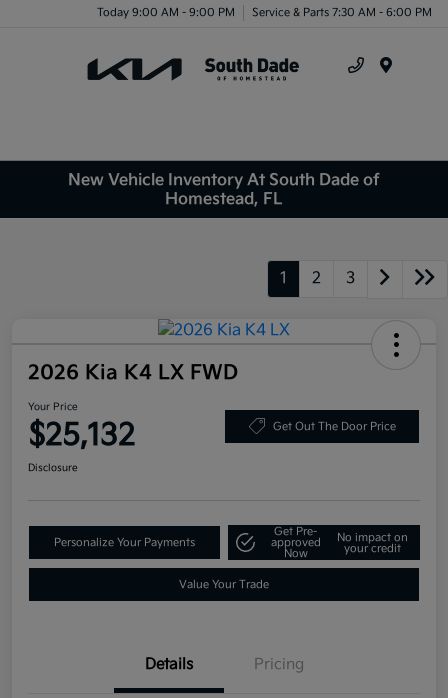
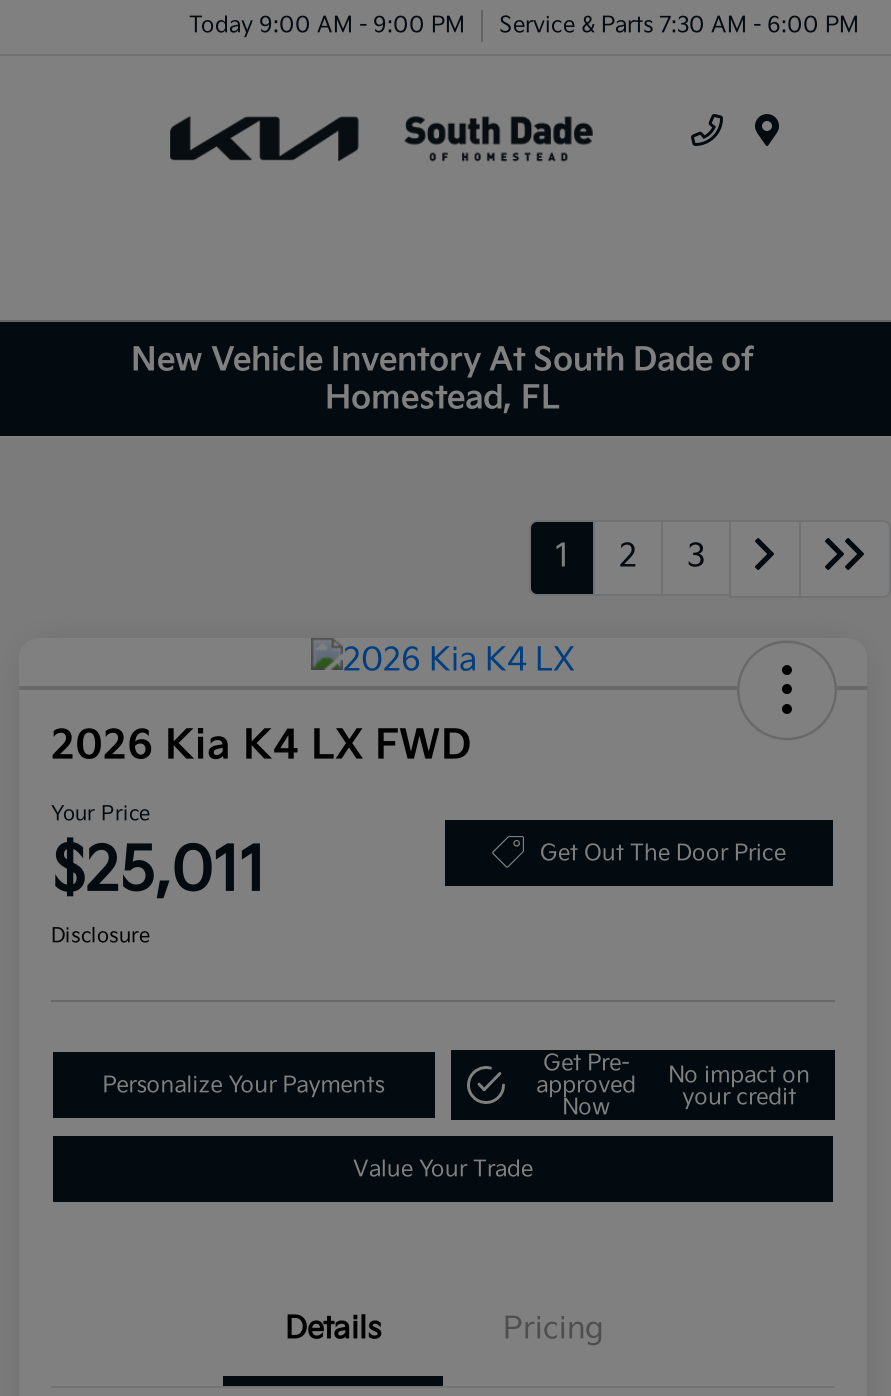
[28,418,135,454] $25,132 -> [51,836,265,908] $25,011

